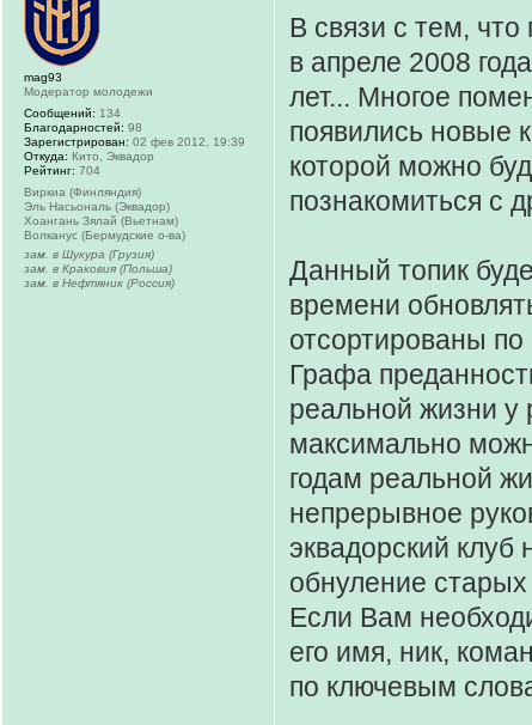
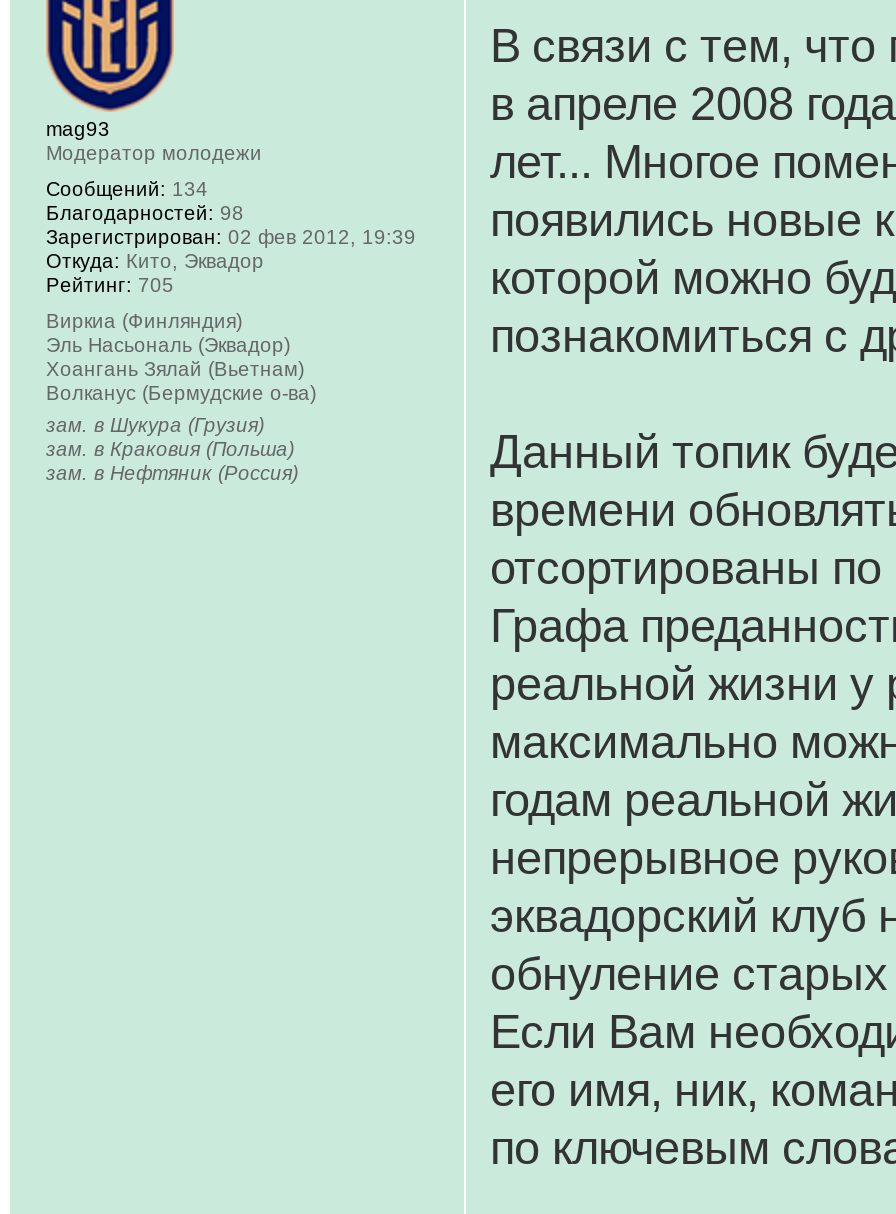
[24,163,100,176] Рейтинг: 704 -> [46,273,174,295] Рейтинг: 705

